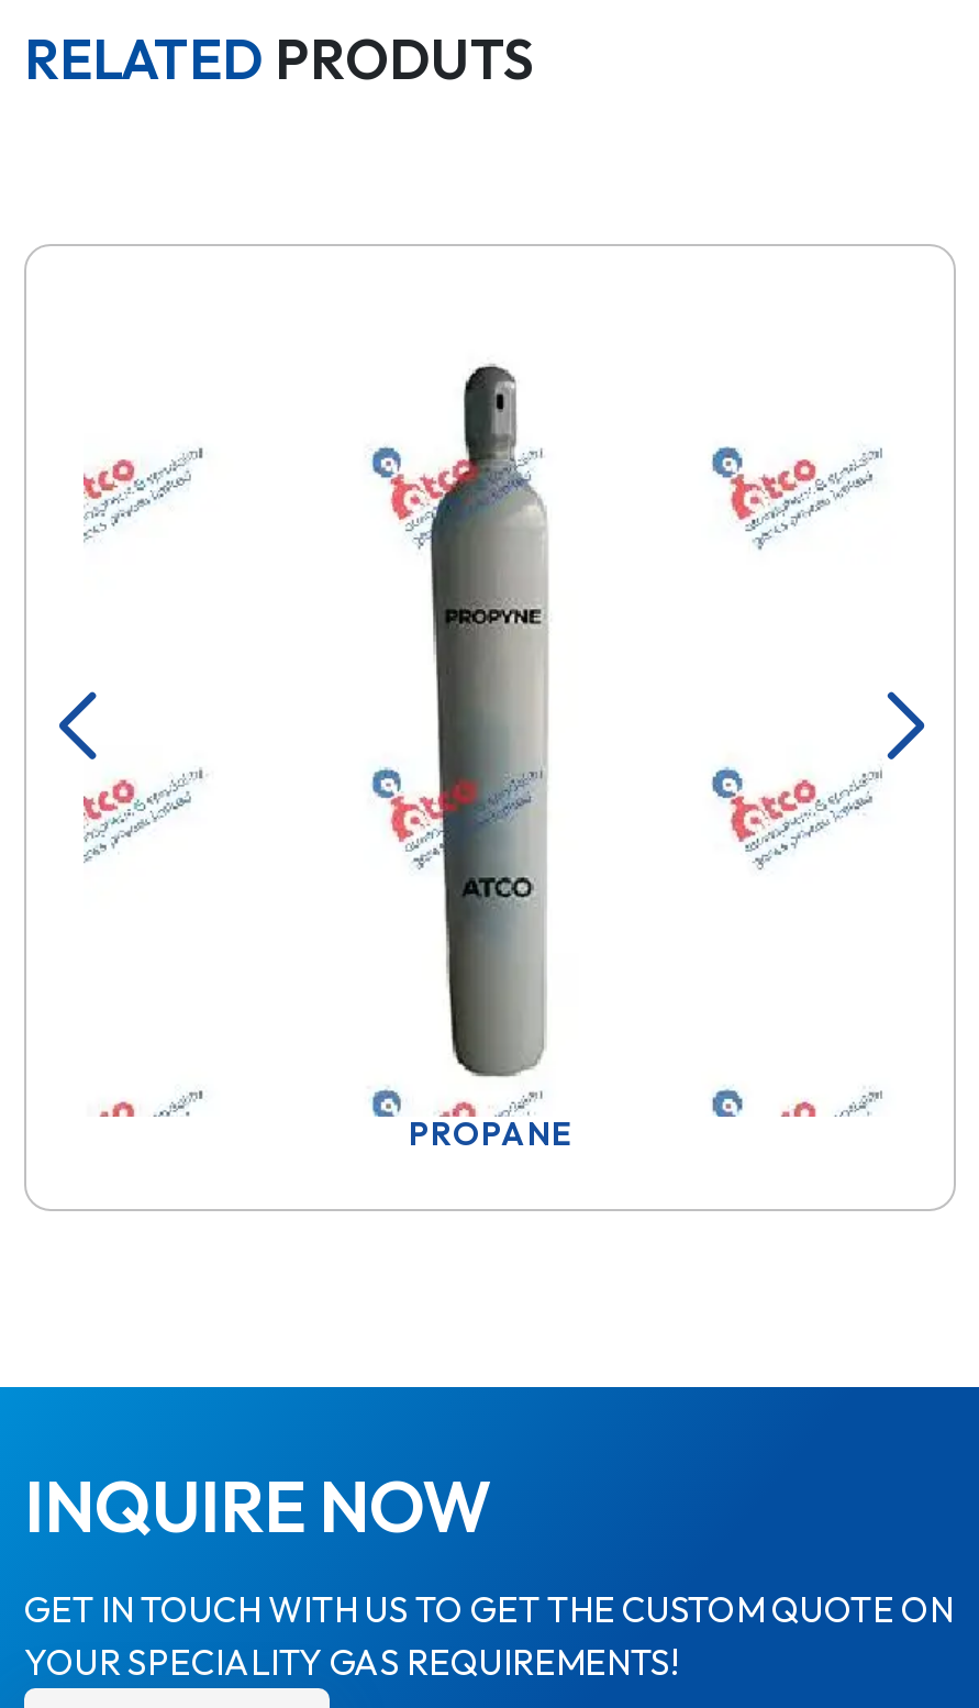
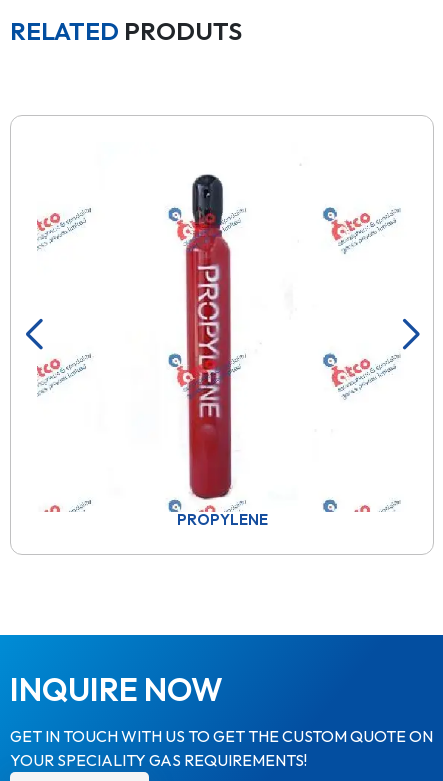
[409,363,571,1154] [image] | PROPANE -> [176,170,267,529] [image] | PROPYLENE

